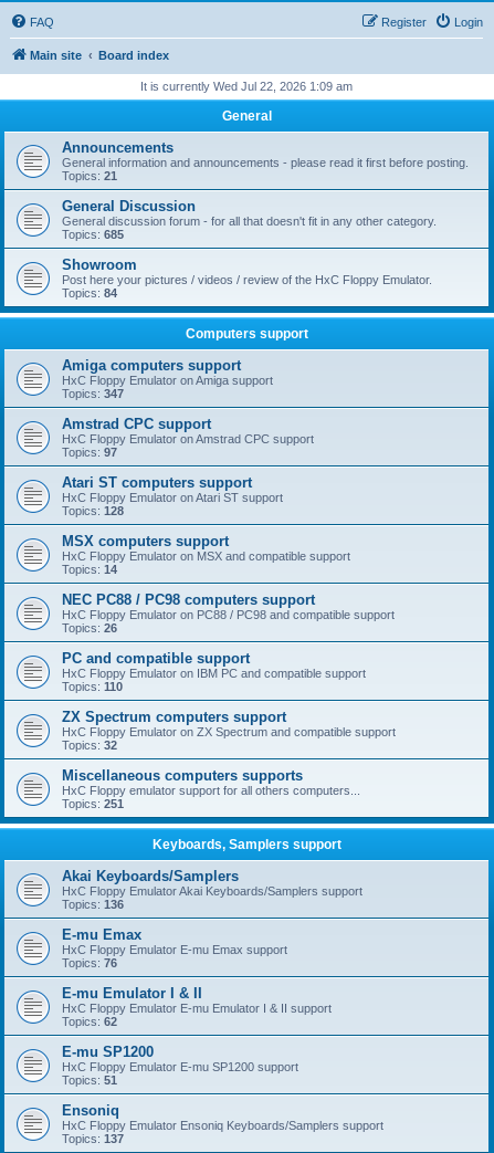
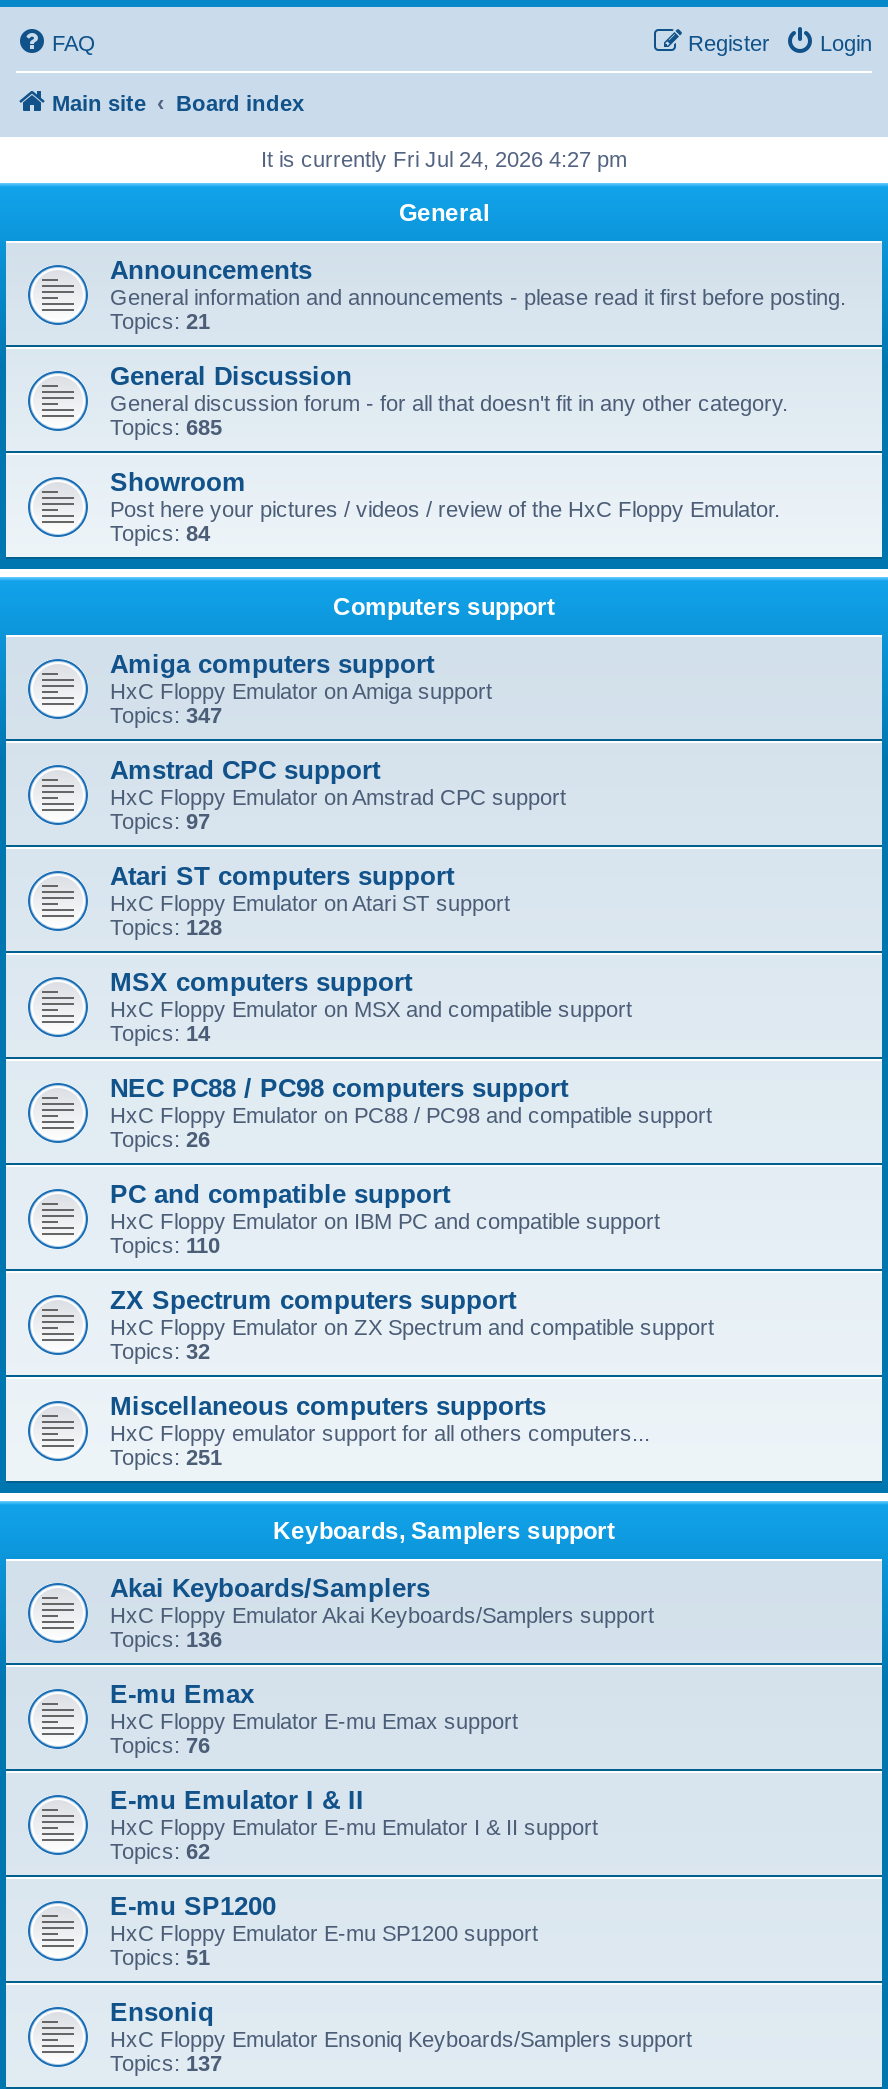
[140,80,353,93] It is currently Wed Jul 22, 2026 1:09 am -> [261,147,627,171] It is currently Fri Jul 24, 2026 4:27 pm

